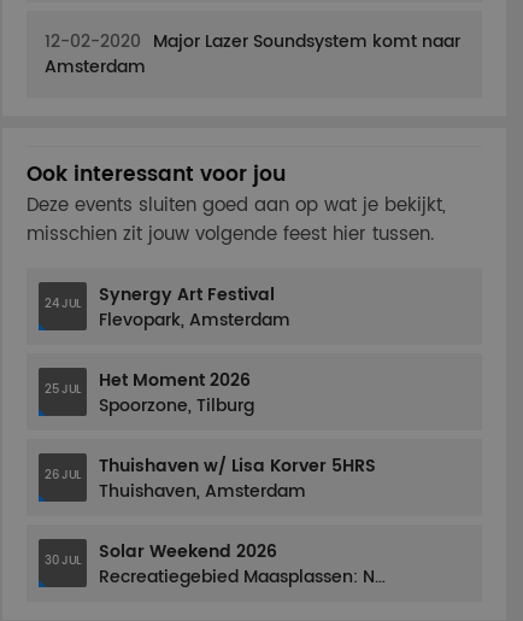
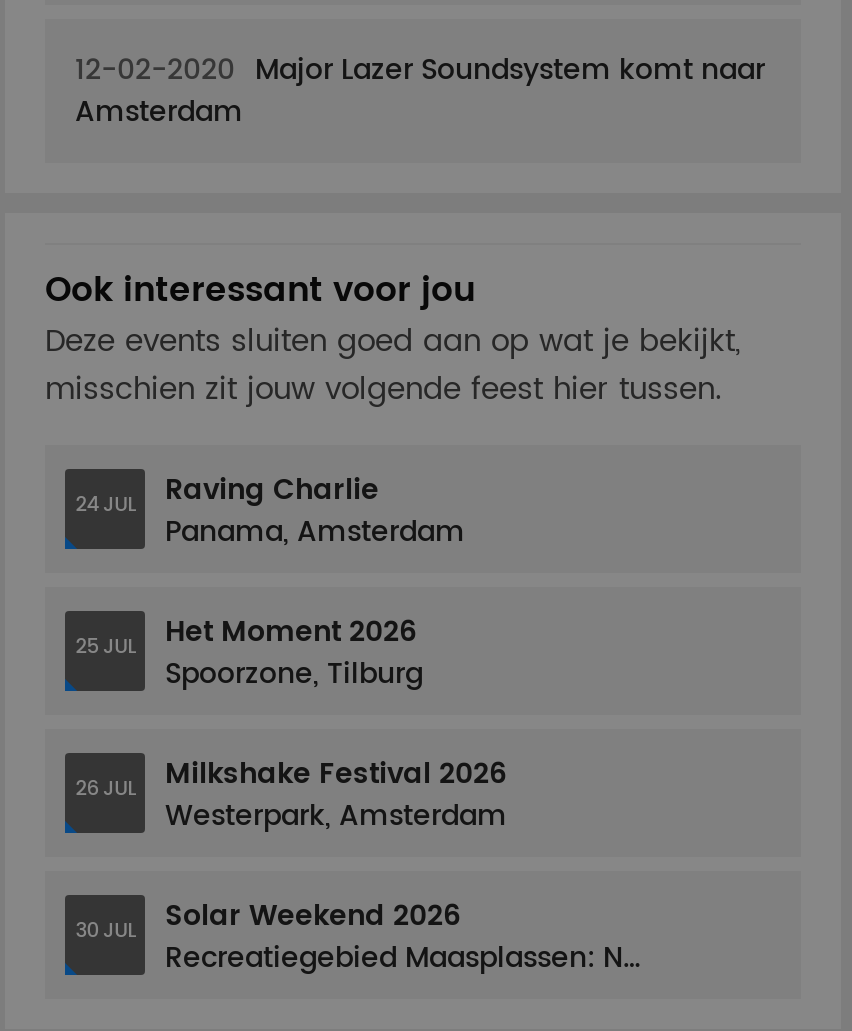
[99,281,290,334] Synergy Art Festival | Flevopark, Amsterdam -> [165,468,465,556] Raving Charlie | Panama, Amsterdam
[99,453,376,506] Thuishaven w/ Lisa Korver 5HRS | Thuishaven, Amsterdam -> [165,752,507,840] Milkshake Festival 2026 | Westerpark, Amsterdam

